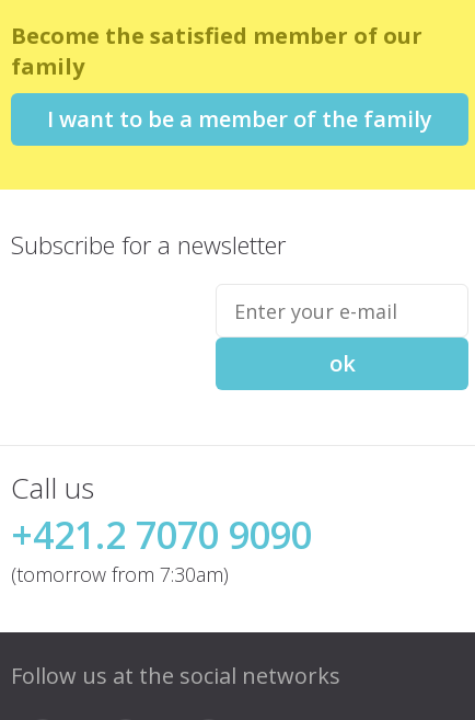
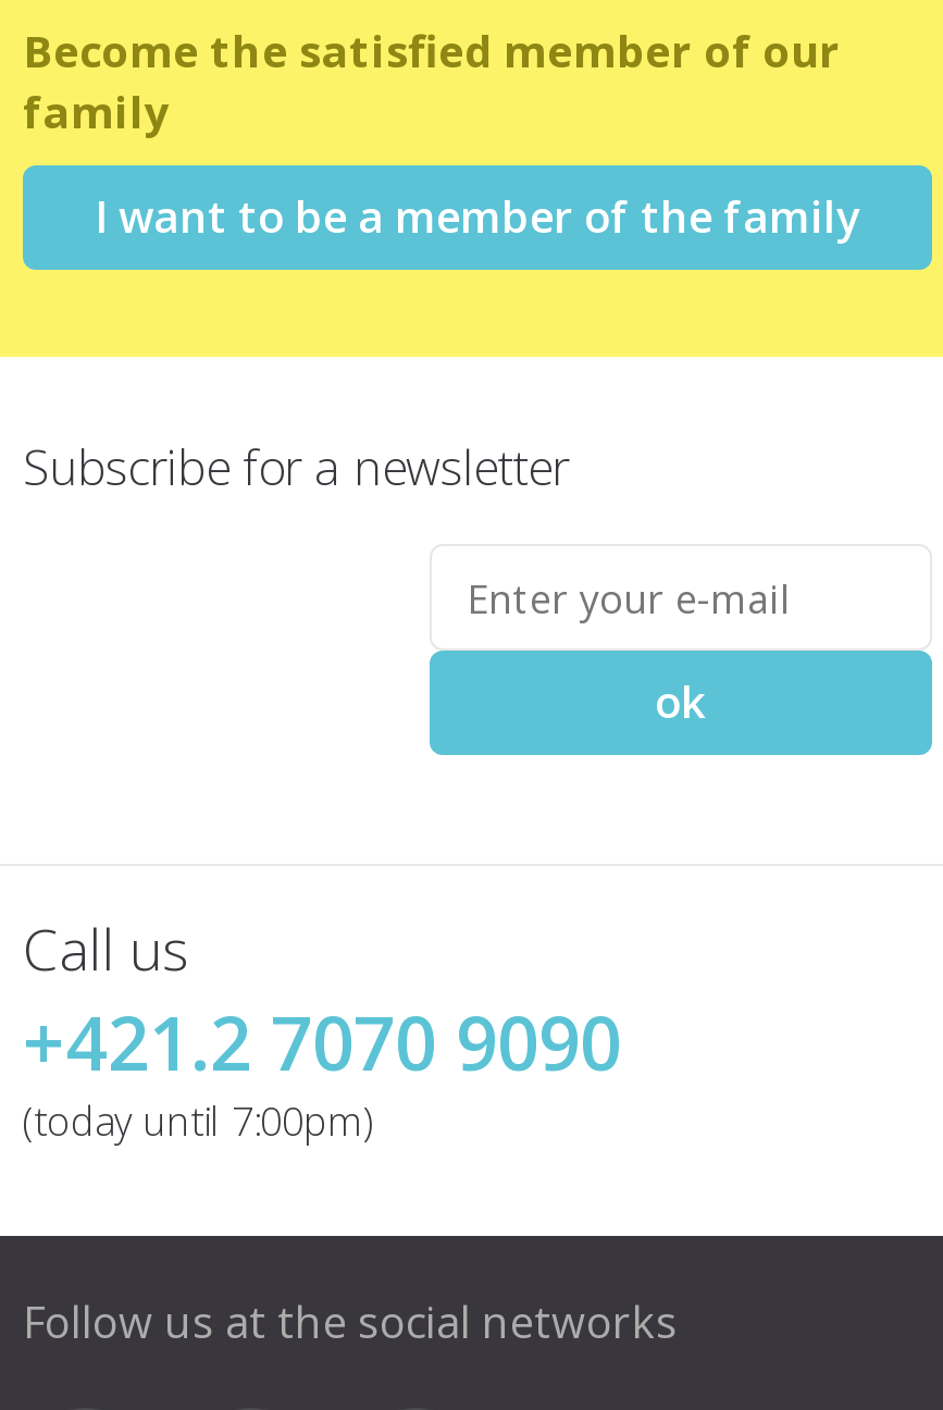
[11,562,229,588] (tomorrow from 7:30am) -> [23,1096,373,1148] (today until 7:00pm)

